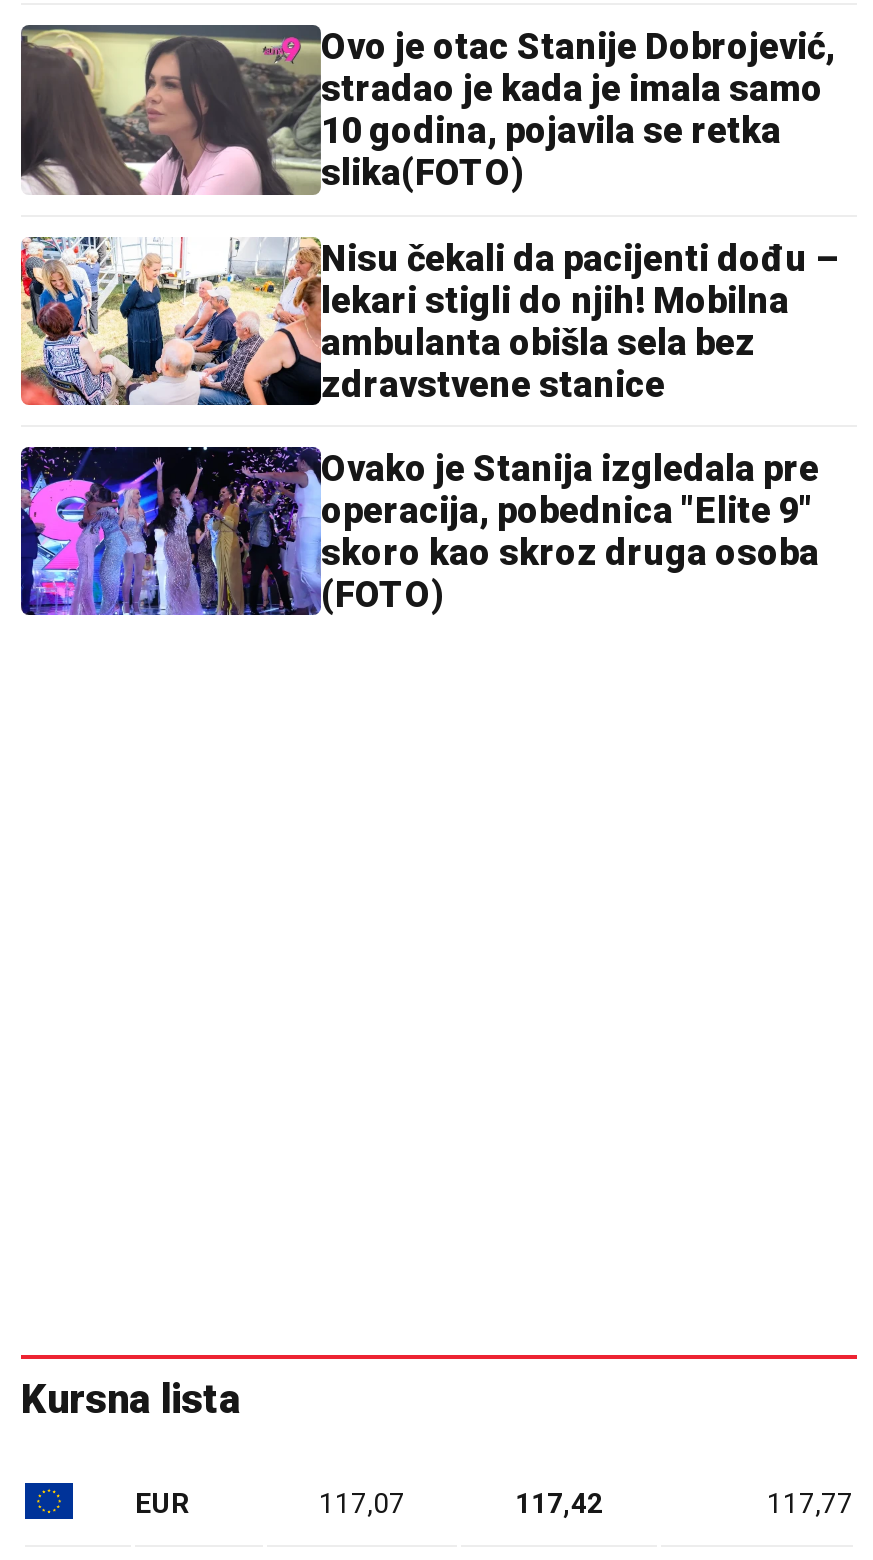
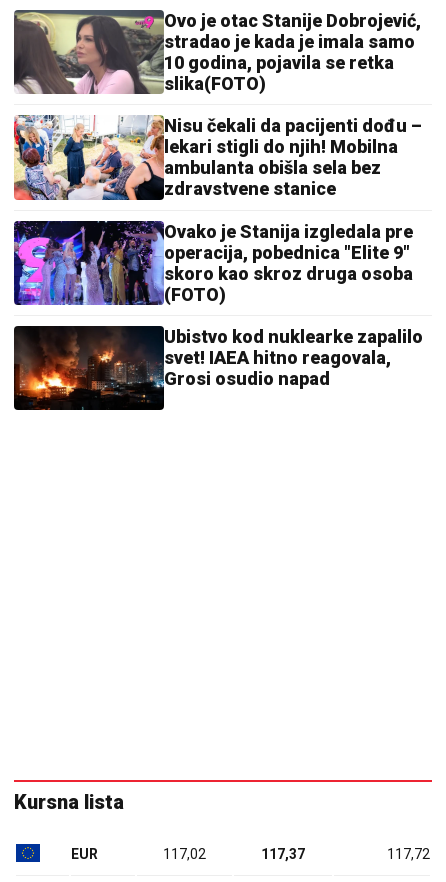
none -> [13,325,423,411] [image] | Ubistvo kod nuklearke zapalilo | svet! IAEA hitno reagovala, | Grosi osudio napad
[319,1488,405,1520] 117,07 -> [163,846,206,862] 117,02
[515,1488,603,1520] 117,42 -> [261,846,305,862] 117,37
[767,1488,853,1520] 117,77 -> [387,846,430,862] 117,72

